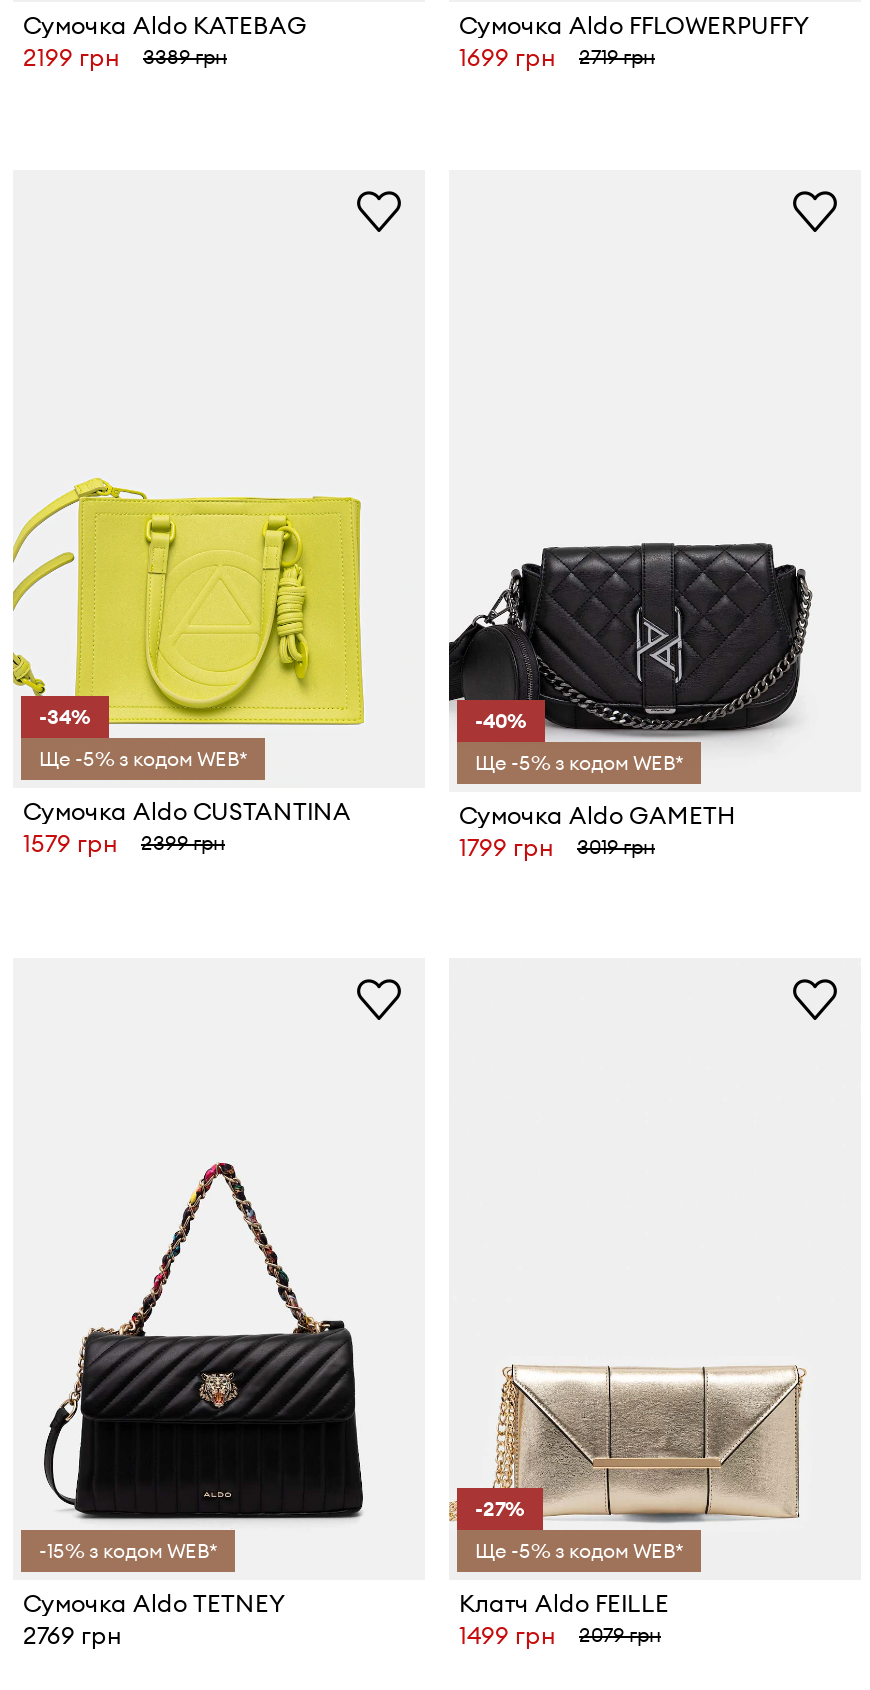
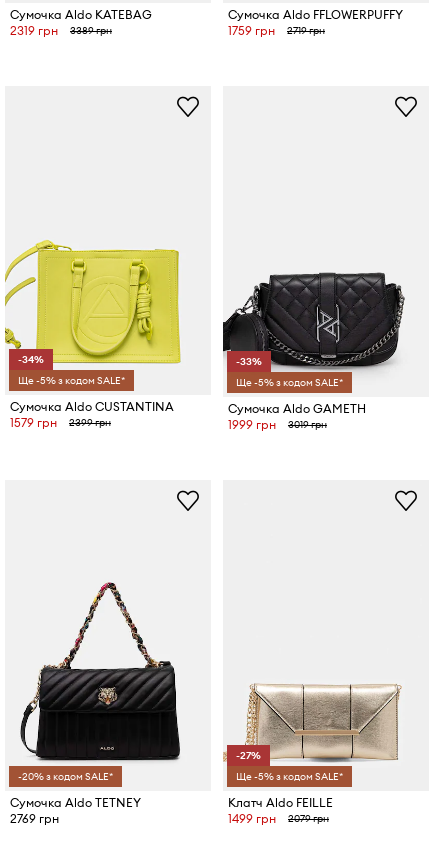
[23,43,119,73] 2199 грн -> [10,23,58,38] 2319 грн
[459,43,555,73] 1699 грн -> [228,23,275,38] 1759 грн
[475,708,527,734] -40% -> [236,355,262,368] -33%
[39,746,247,772] Ще -5% з кодом WEB* -> [18,374,125,387] Ще -5% з кодом SALE*
[475,750,683,776] Ще -5% з кодом WEB* -> [236,376,343,389] Ще -5% з кодом SALE*
[459,832,655,862] 1799 грн 3019 грн -> [228,417,327,432] 1999 грн 3019 грн
[39,1538,217,1564] -15% з кодом WEB* -> [18,770,113,783] -20% з кодом SALE*
[475,1538,683,1564] Ще -5% з кодом WEB* -> [236,770,343,783] Ще -5% з кодом SALE*

